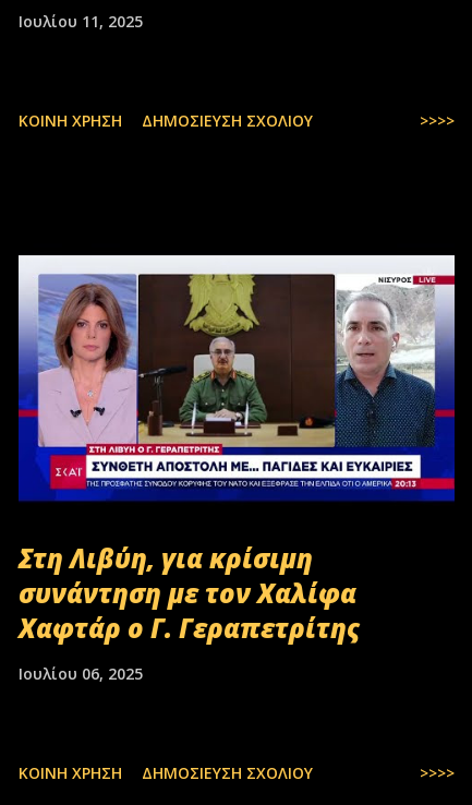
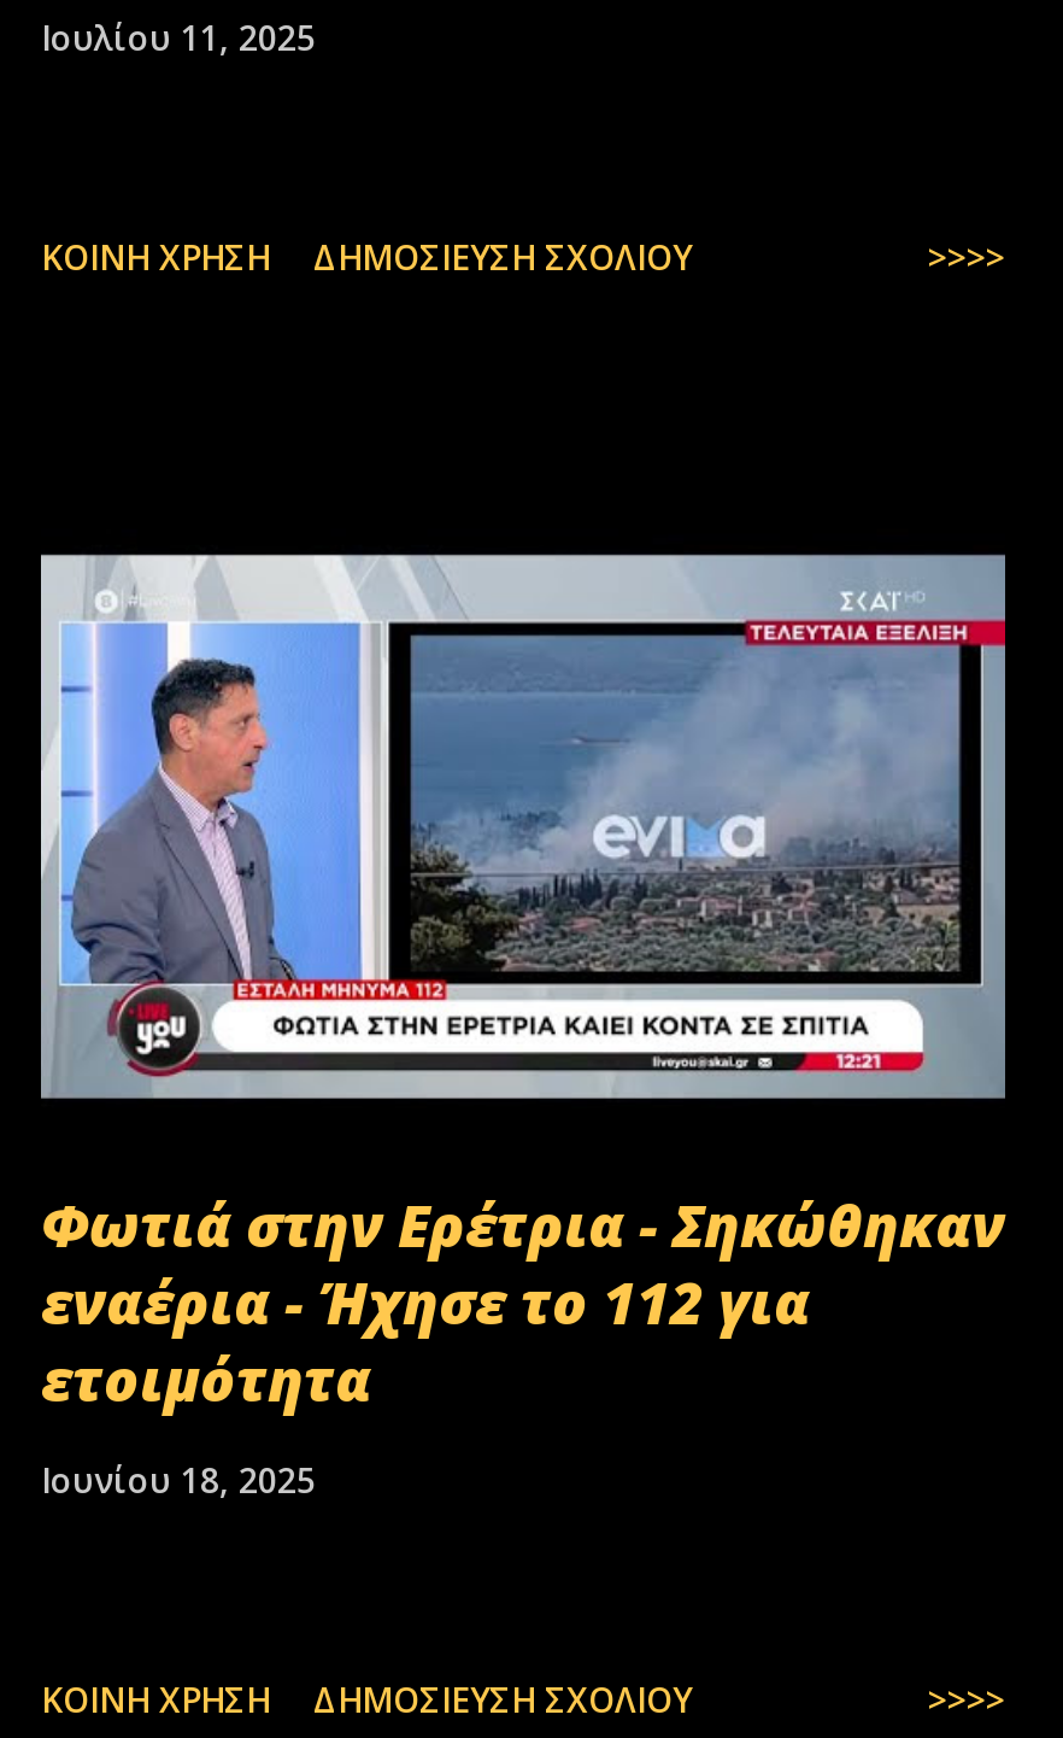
[17,254,456,645] [image] | Στη Λιβύη, για κρίσιμη | συνάντηση με τον Χαλίφα | Χαφτάρ ο Γ. Γεραπετρίτης -> [39,552,1008,1417] [image] | Φωτιά στην Ερέτρια - Σηκώθηκαν | εναέρια - Ήχησε το 112 για | ετοιμότητα
[19,663,143,683] Ιουλίου 06, 2025 -> [41,1456,316,1502] Ιουνίου 18, 2025

